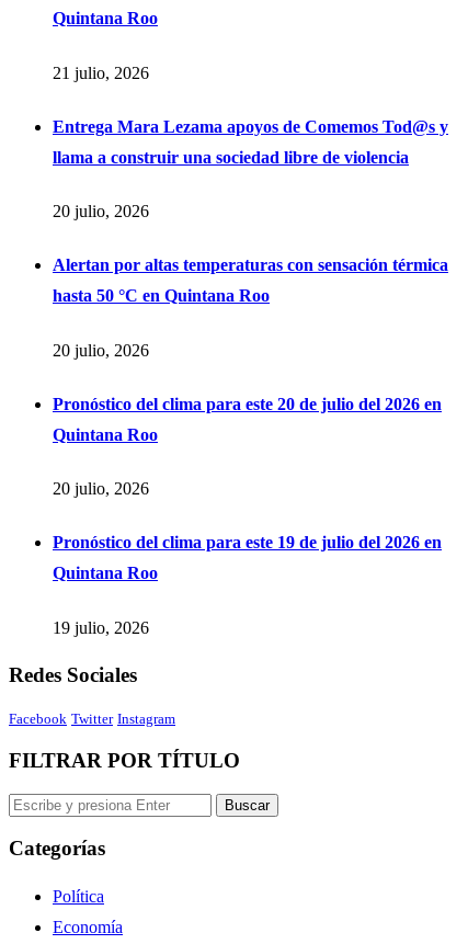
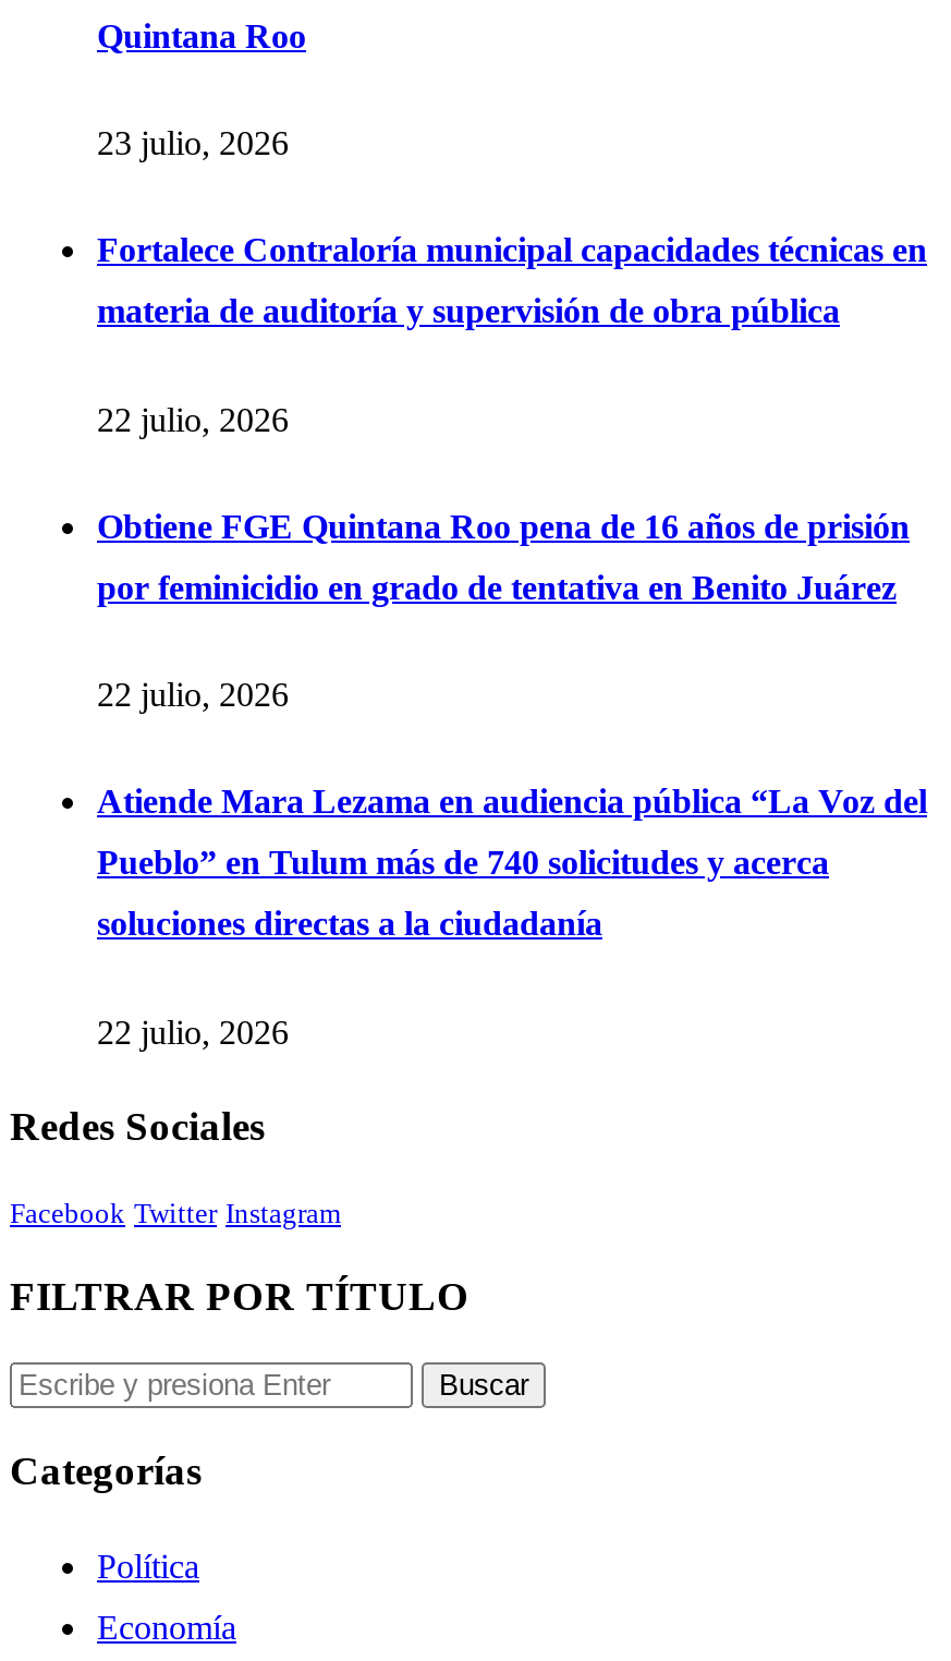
[53,63,448,637] 21 julio, 2026 | Entrega Mara Lezama apoyos de Comemos Tod@s y | llama a construir una sociedad libre de violencia | 20 julio, 2026 | Alertan por altas temperaturas con sensación térmica | hasta 50 °C en Quintana Roo | 20 julio, 2026 | Pronóstico del clima para este 20 de julio del 2026 en | Quintana Roo | 20 julio, 2026 | Pronóstico del clima para este 19 de julio del 2026 en | Quintana Roo | 19 julio, 2026 -> [97,124,927,1050] 23 julio, 2026 | Fortalece Contraloría municipal capacidades técnicas en | materia de auditoría y supervisión de obra pública | 22 julio, 2026 | Obtiene FGE Quintana Roo pena de 16 años de prisión | por feminicidio en grado de tentativa en Benito Juárez | 22 julio, 2026 | Atiende Mara Lezama en audiencia pública “La Voz del | Pueblo” en Tulum más de 740 solicitudes y acerca | soluciones directas a la ciudadanía | 22 julio, 2026

